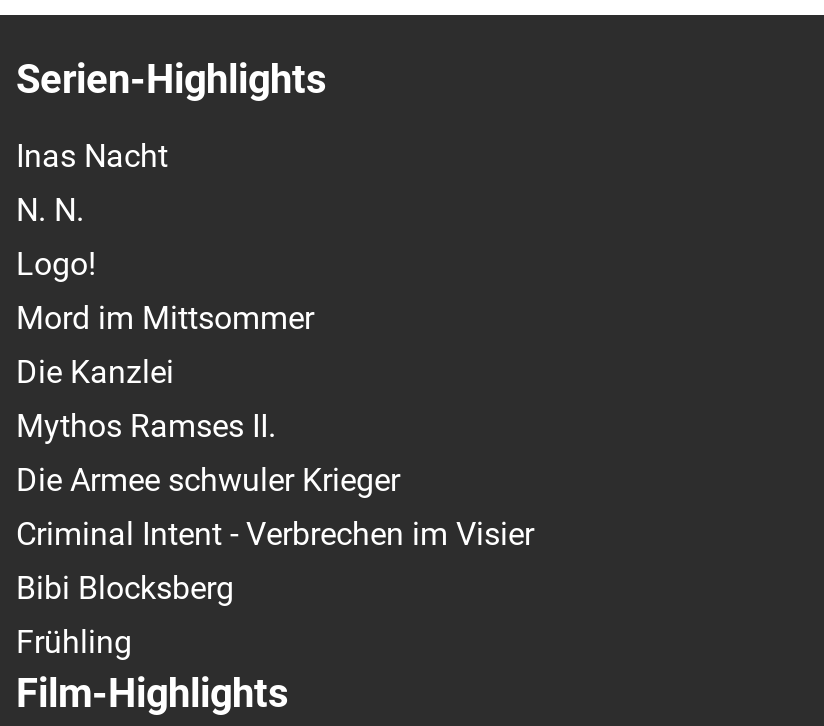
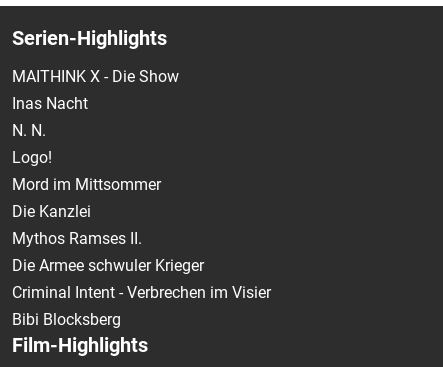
none -> [12,67,179,86] MAITHINK X - Die Show
moved [16,137,534,607] -> [12,94,271,329]: Inas Nacht | N. N. | Logo! | ... | Criminal Intent - Verbrechen im Visier | Bibi Blocksberg
[16,623,132,661] Frühling -> none

